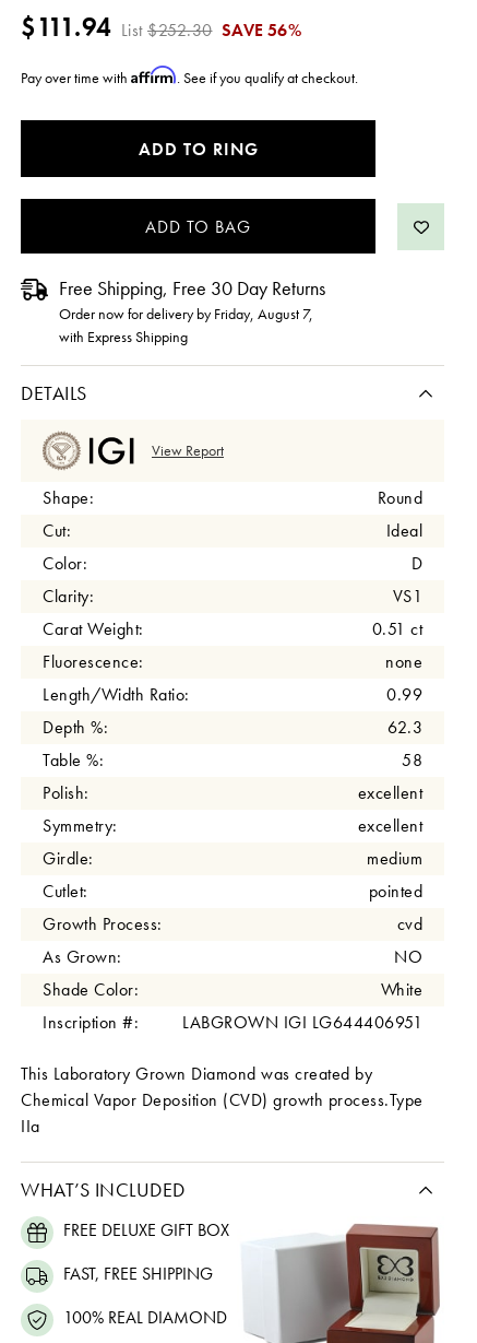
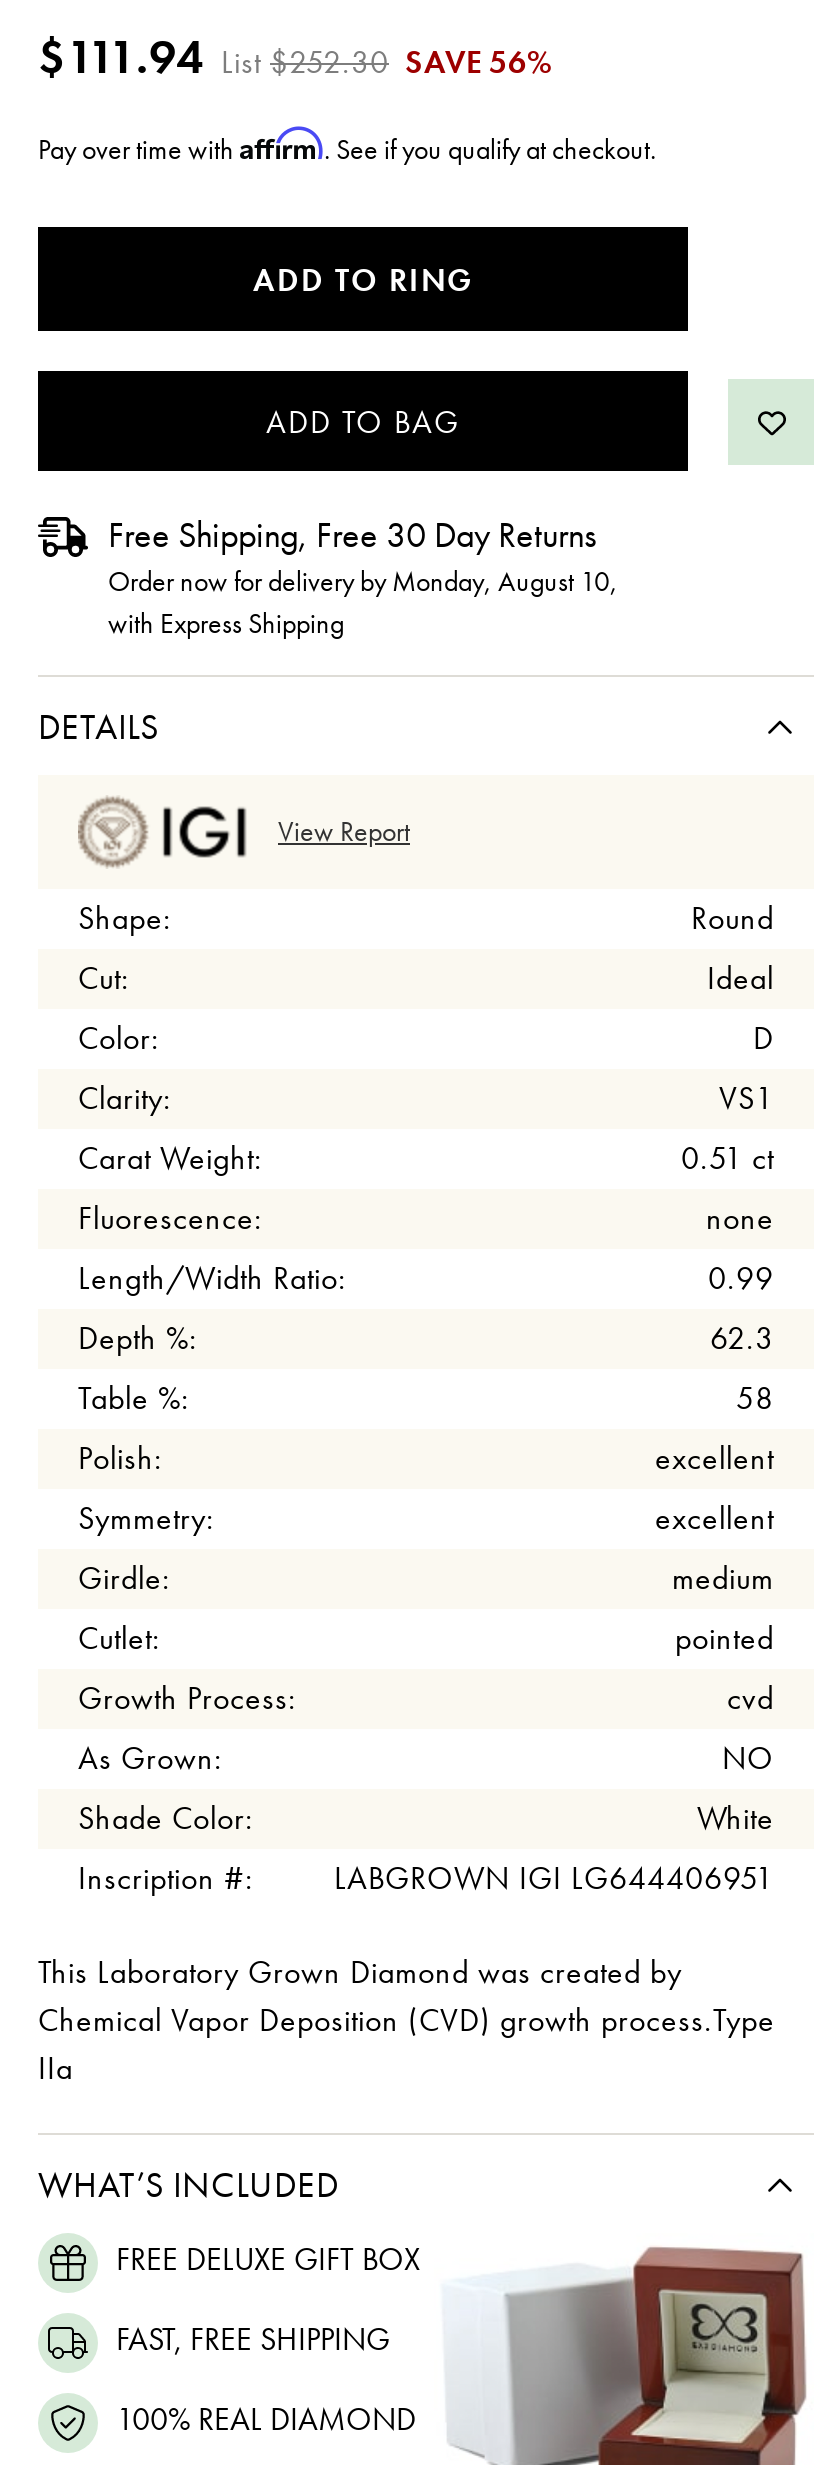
[59,304,313,323] Order now for delivery by Friday, August 7, -> [108,563,618,599] Order now for delivery by Monday, August 10,

